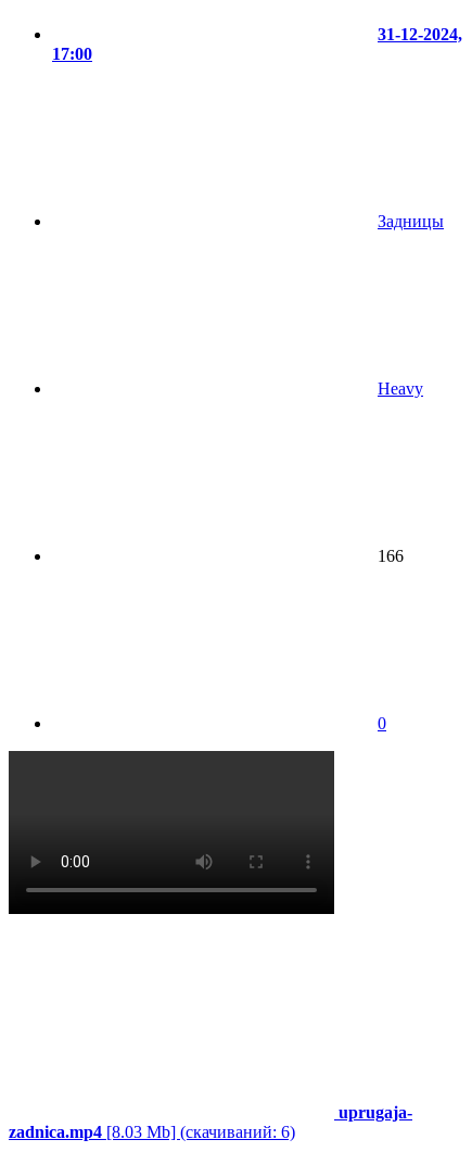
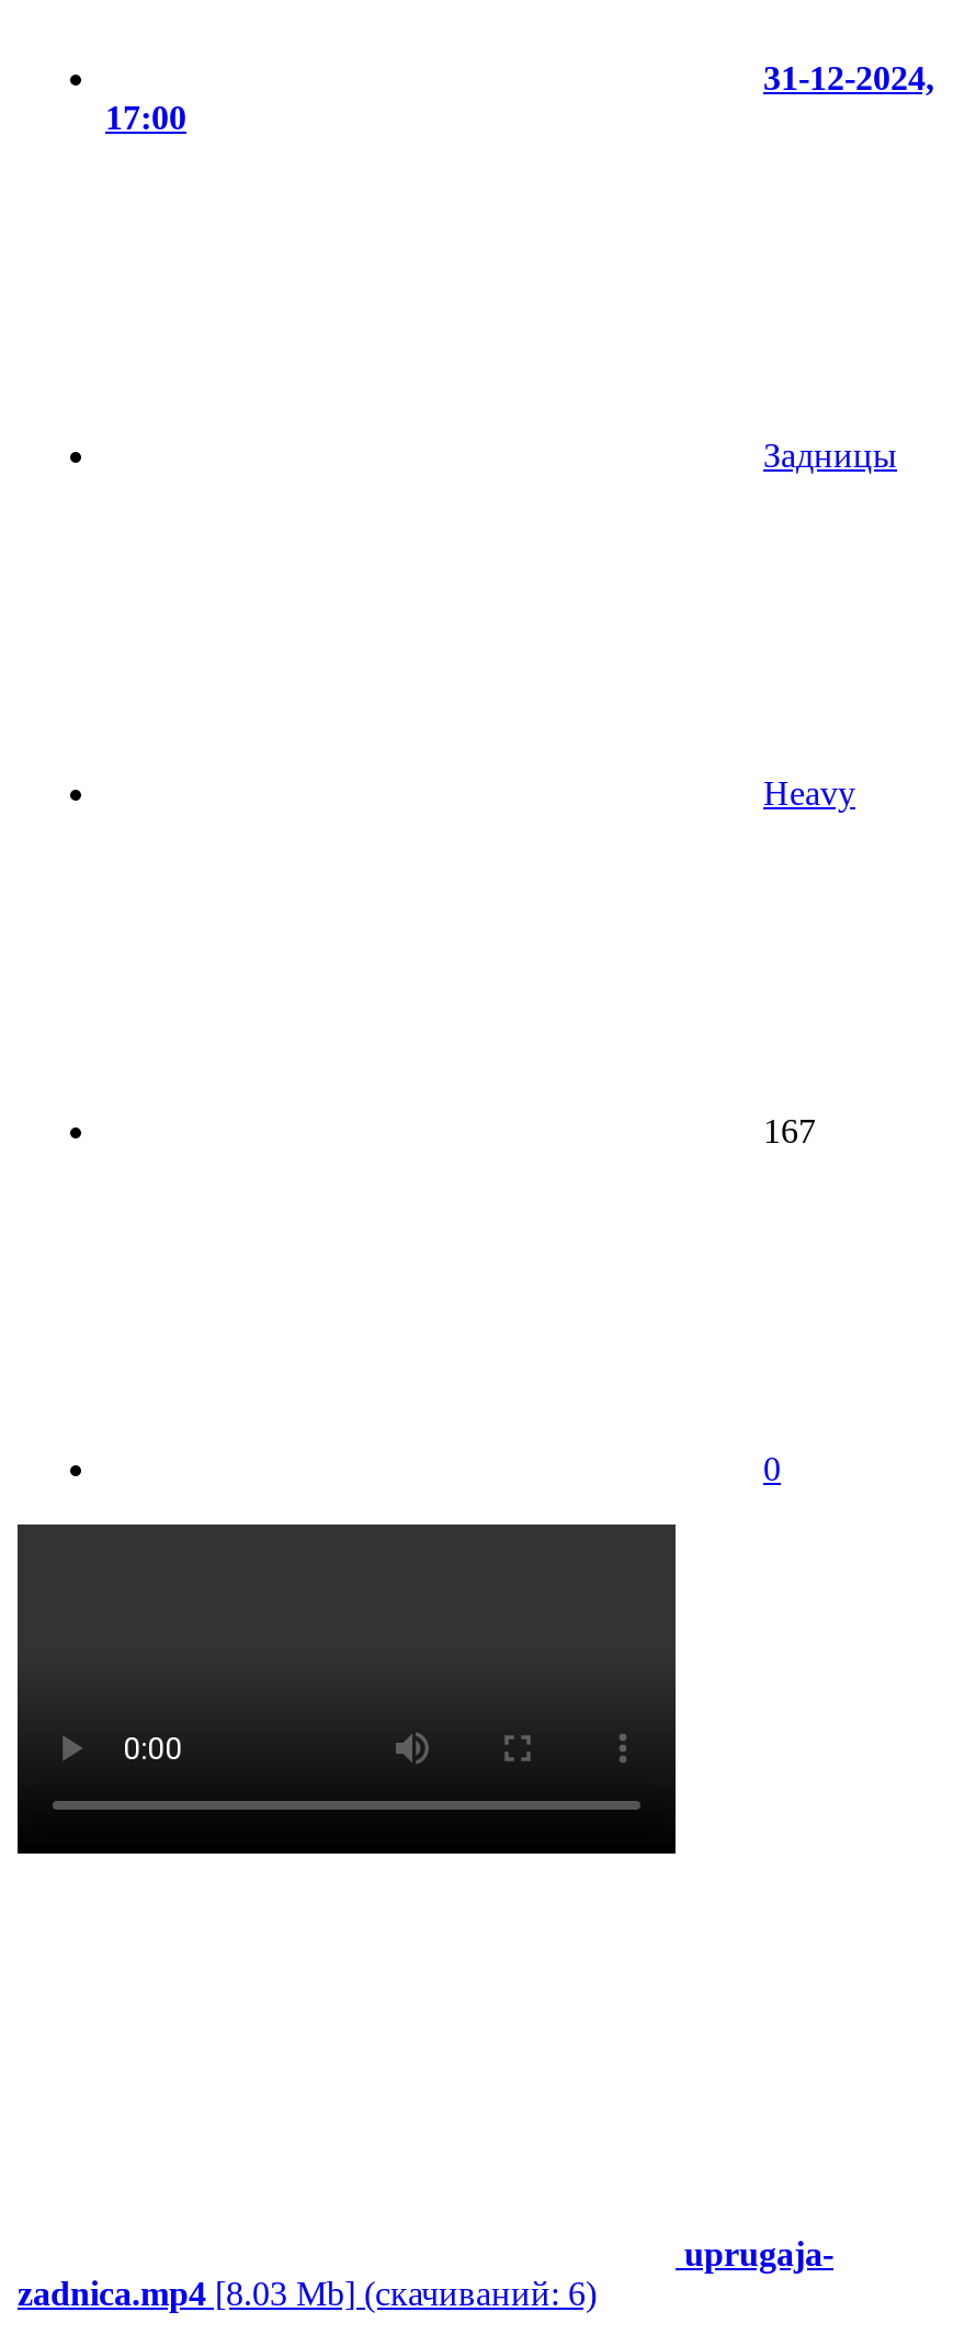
[378,546,404,565] 166 -> [763,1111,816,1149] 167

